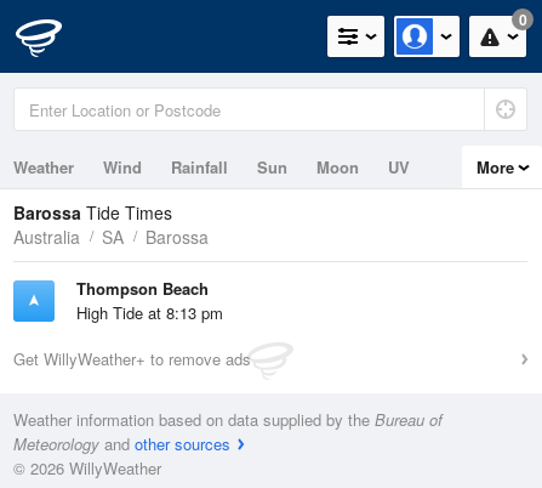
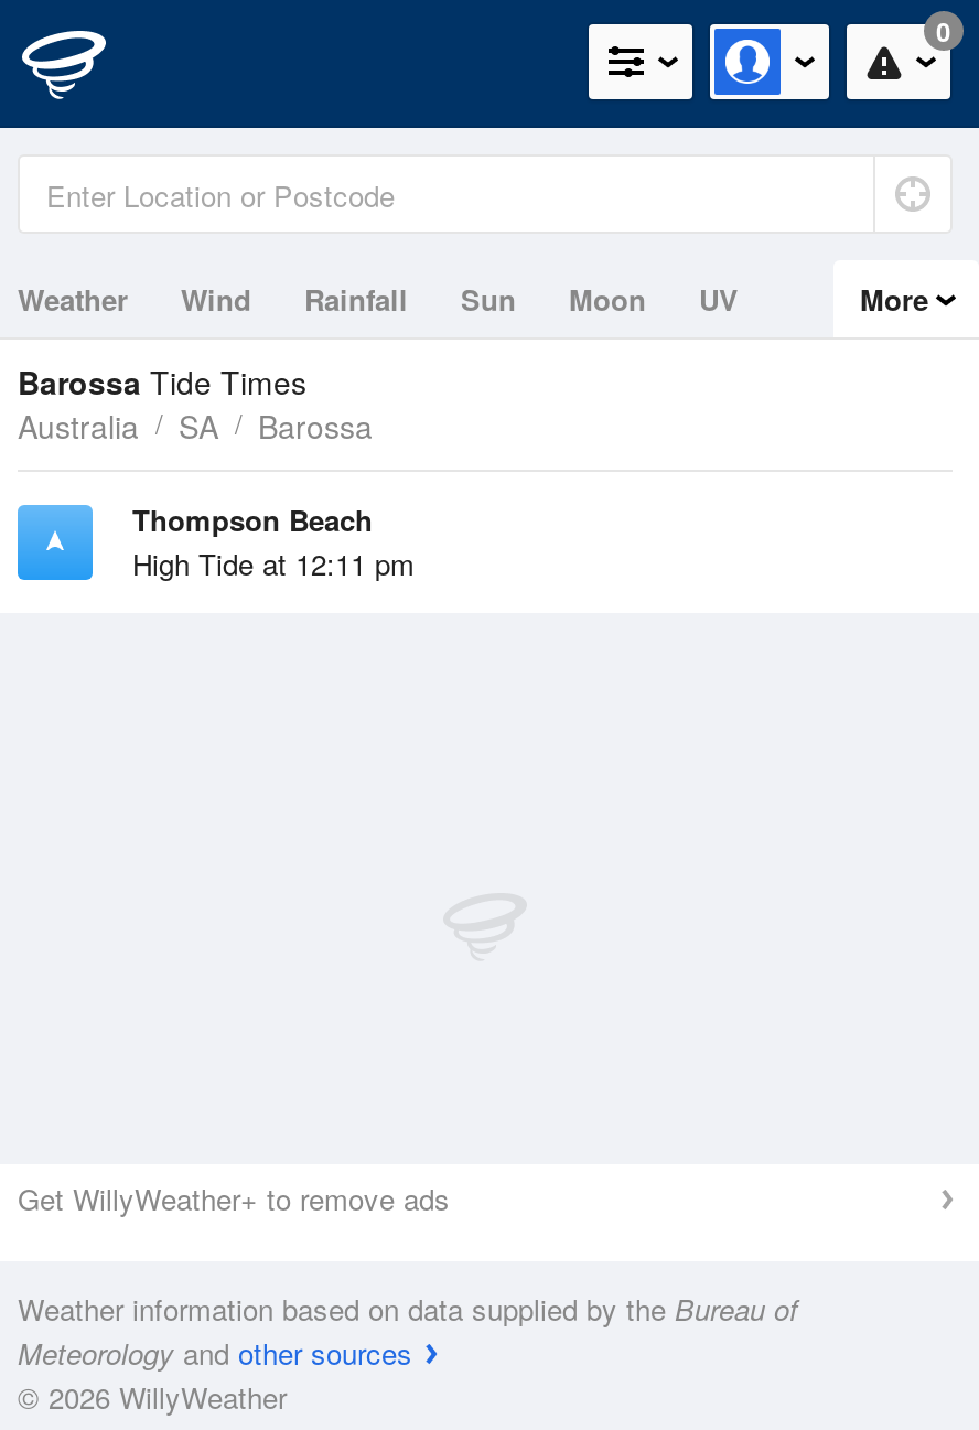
[76,301,223,324] High Tide at 8:13 pm -> [132,542,415,584] High Tide at 12:11 pm

